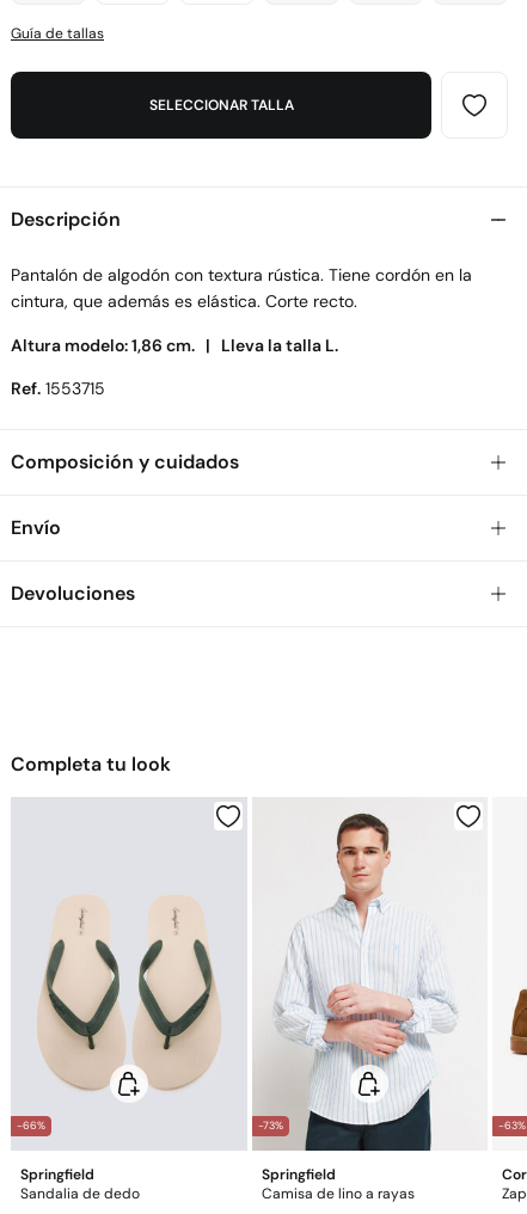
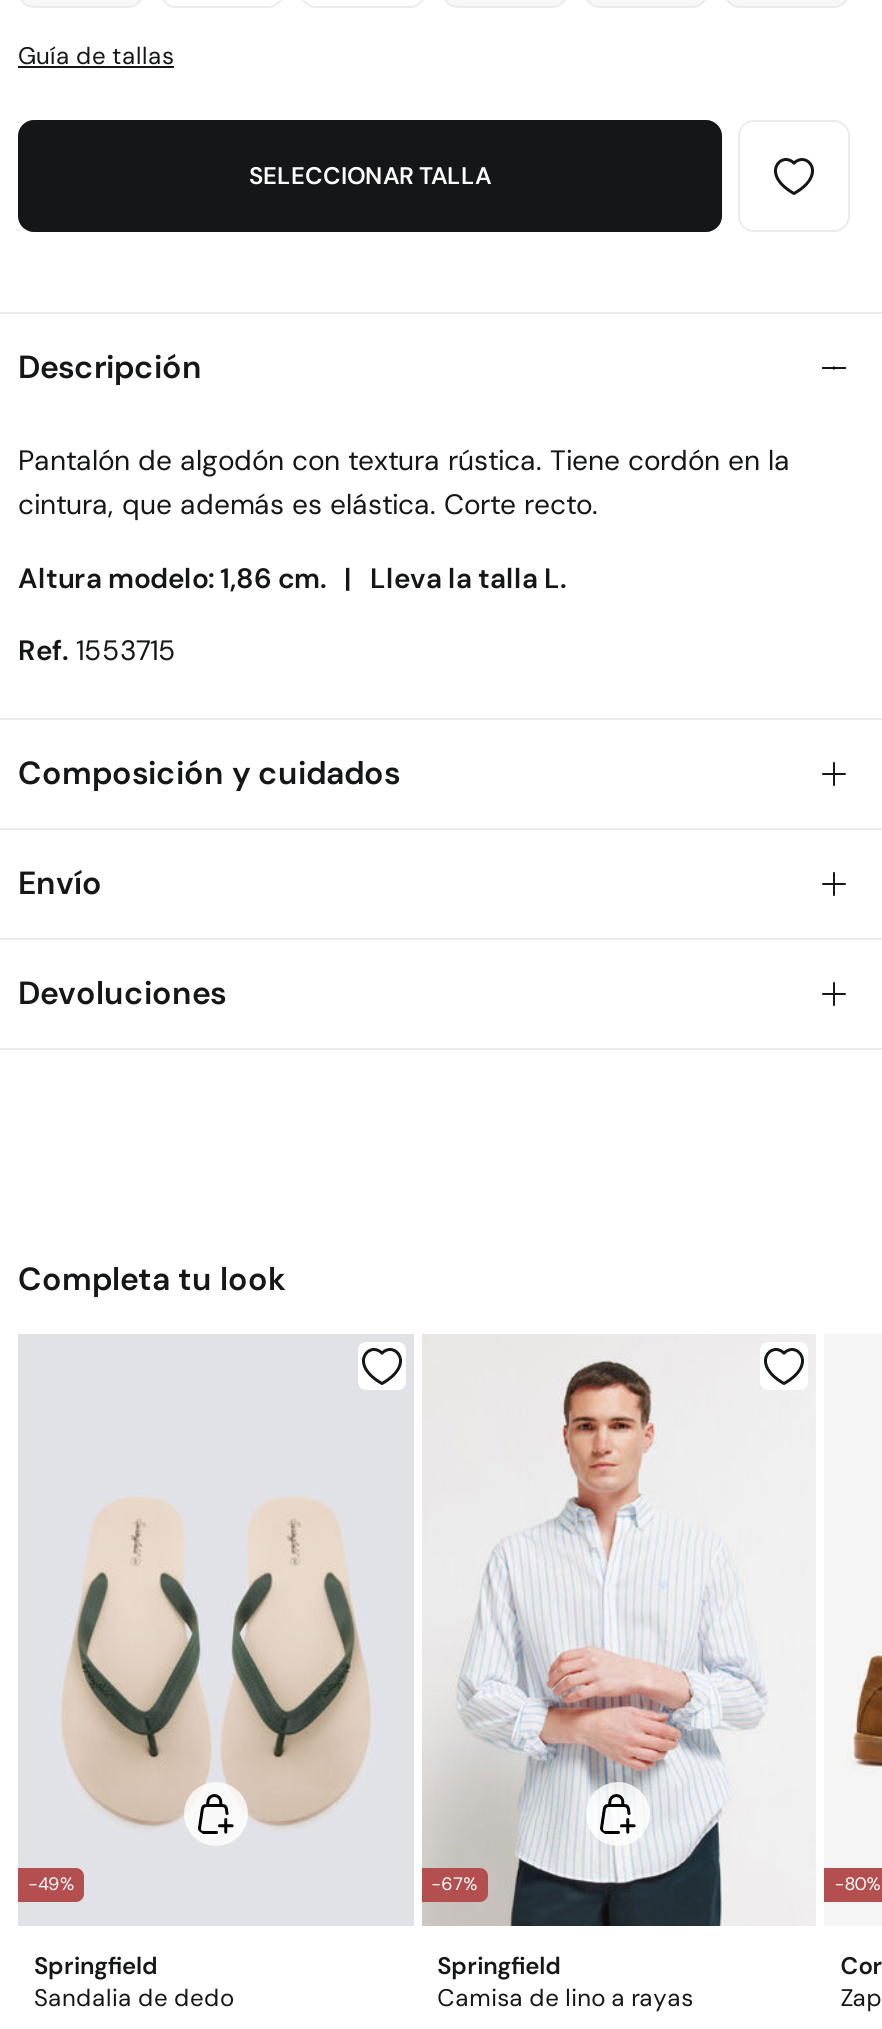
[17,1118,45,1133] -66% -> [28,1872,74,1896] -49%
[258,1118,283,1133] -73% -> [431,1872,477,1896] -67%
[499,1118,526,1133] -63% -> [834,1872,880,1896] -80%

